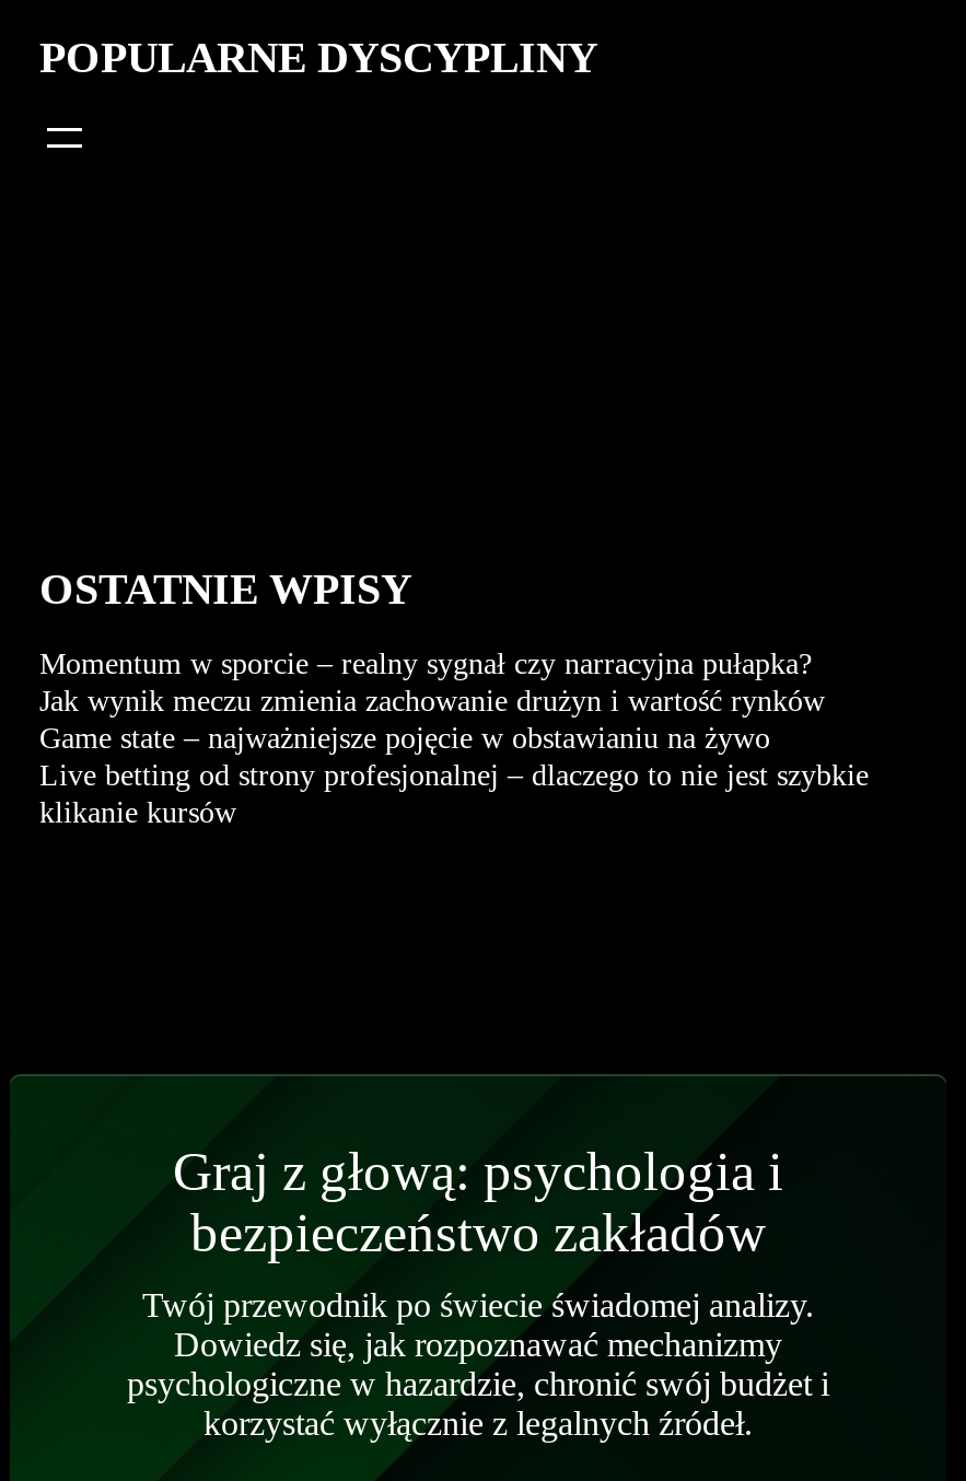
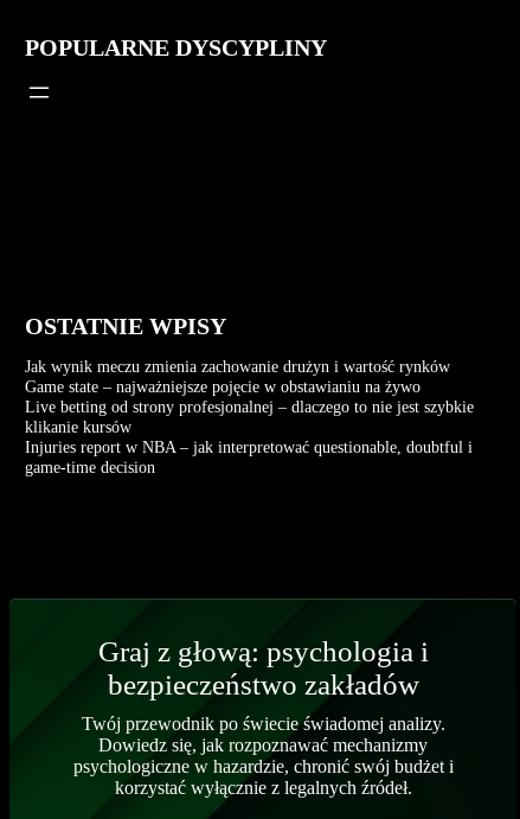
[39,646,812,681] Momentum w sporcie – realny sygnał czy narracyjna pułapka? -> none
moved [39,683,868,829] -> [25,356,474,436]: Jak wynik meczu zmienia zachowanie drużyn i wartość rynków | Game state – najważniejsze pojęcie w obstawianiu na żywo | Live betting od strony profesjonalnej – dlaczego to nie jest szybkie | klikanie kursów
none -> [25,437,473,476] Injuries report w NBA – jak interpretować questionable, doubtful i | game-time decision

